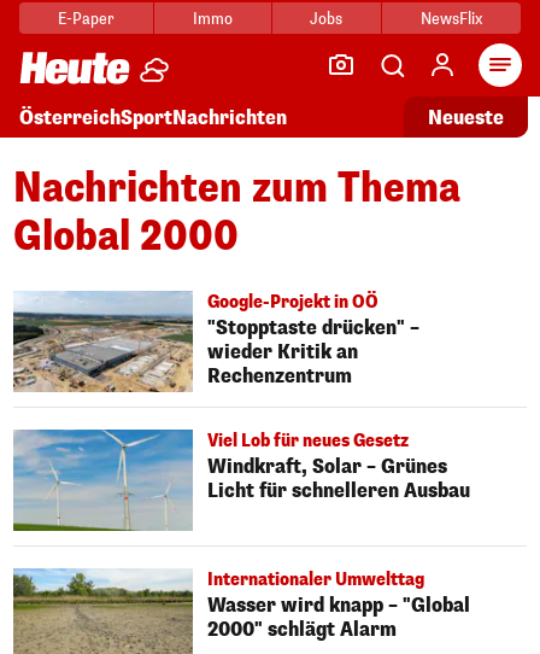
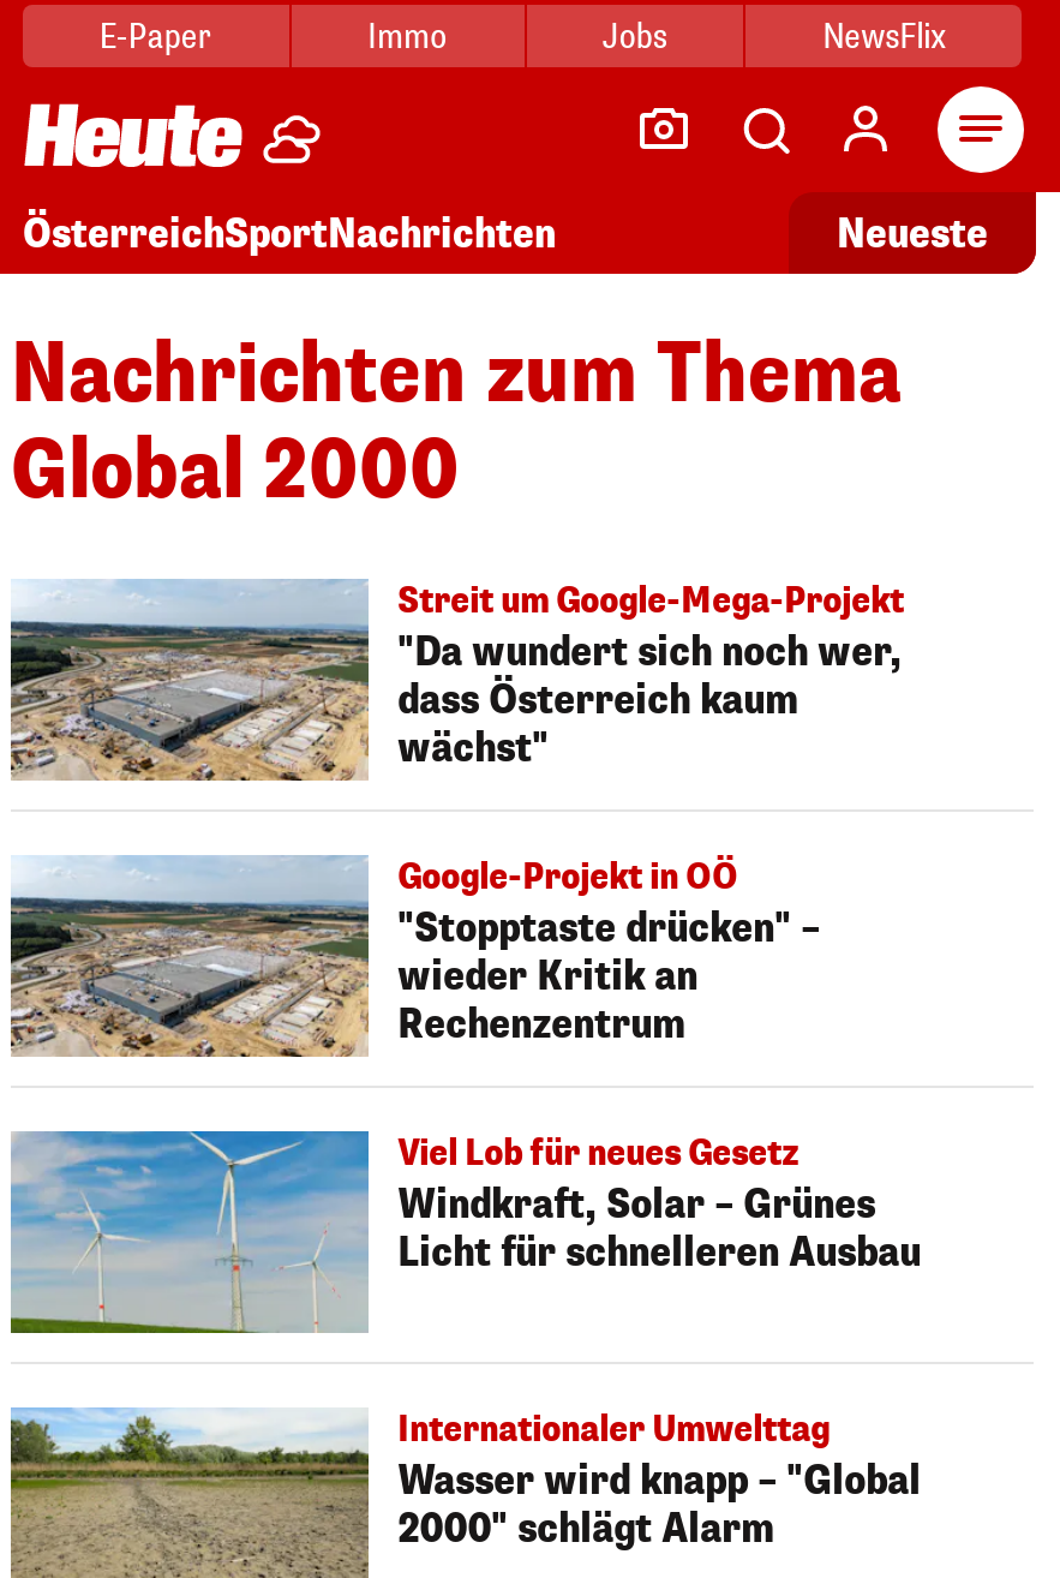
none -> [398,579,904,773] Streit um Google-Mega-Projekt | "Da wundert sich noch wer, | dass Österreich kaum | wächst"

